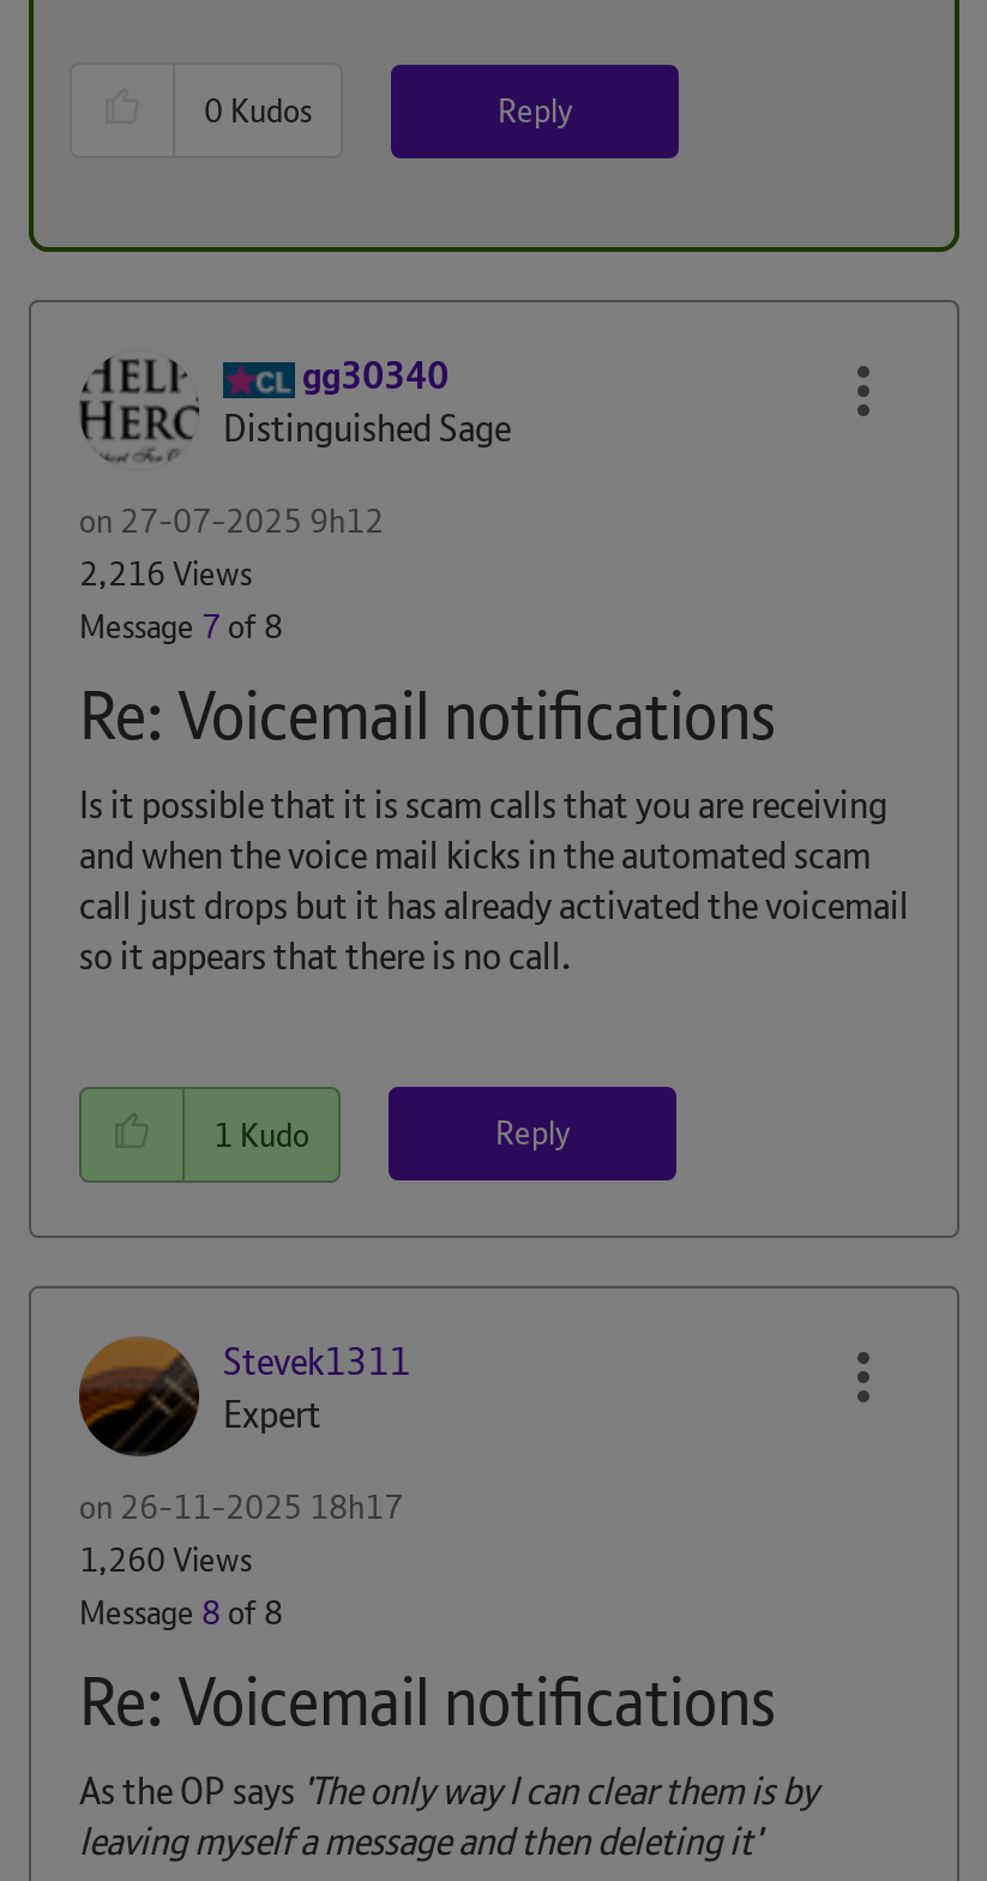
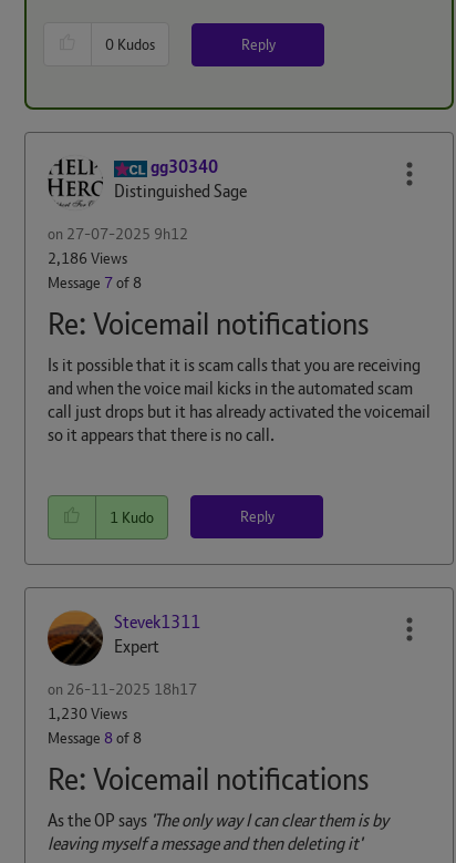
[79,552,252,595] 2,216 Views -> [48,248,127,268] 2,186 Views
[79,1537,252,1580] 1,260 Views -> [48,703,127,723] 1,230 Views

